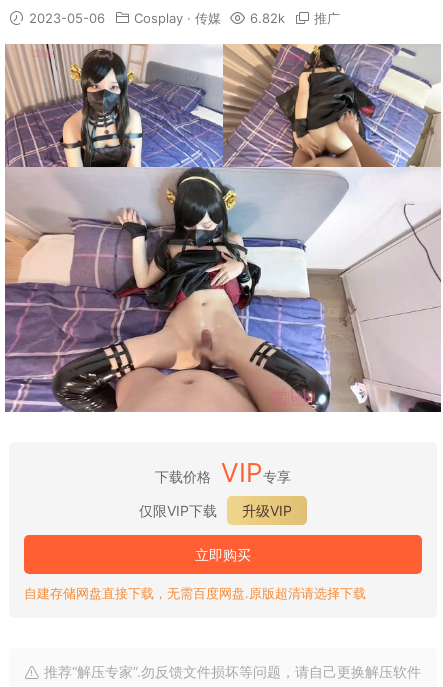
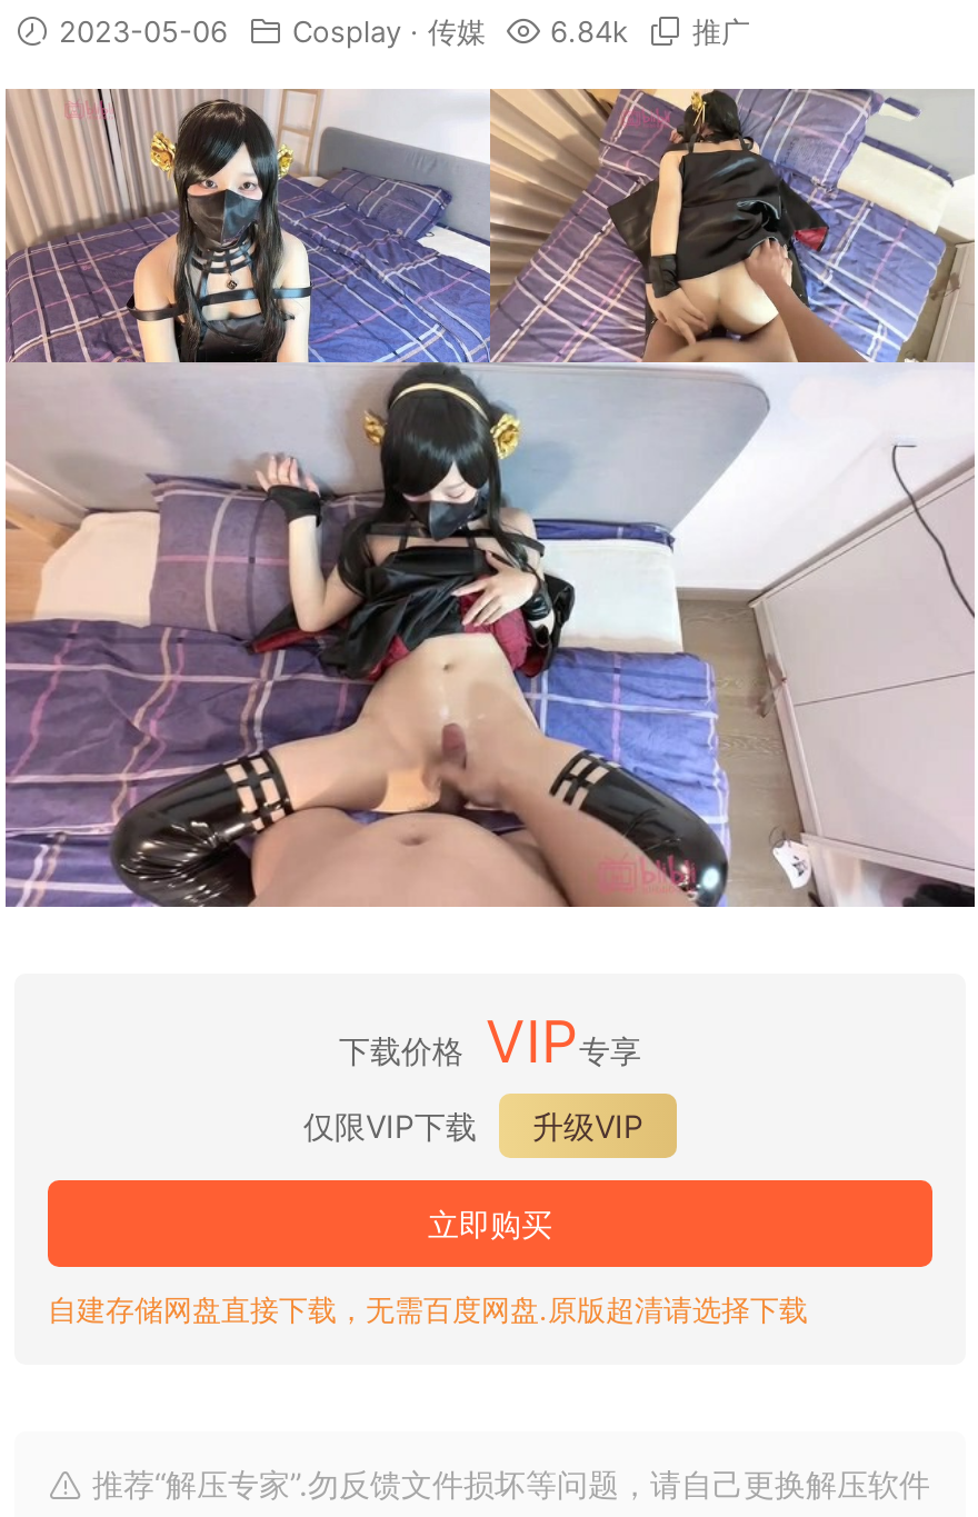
[25,10,340,26] 2023-05-06 Cosplay ·传媒 6.82k 推广 -> [50,13,750,49] 2023-05-06 Cosplay ·传媒 6.84k 推广

